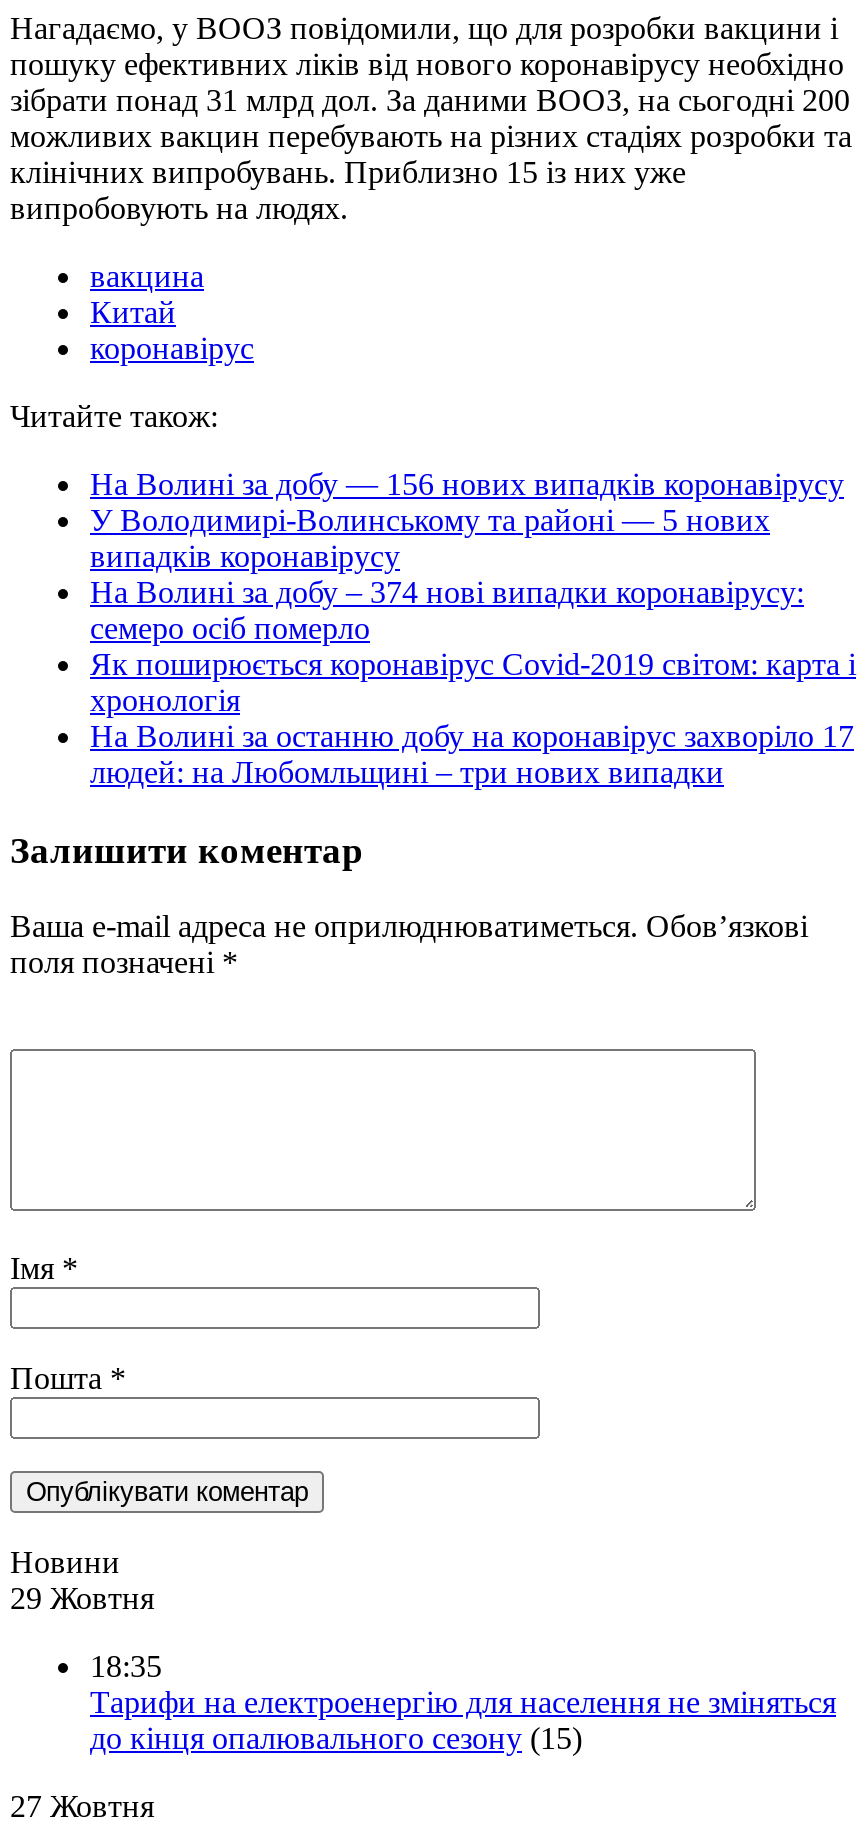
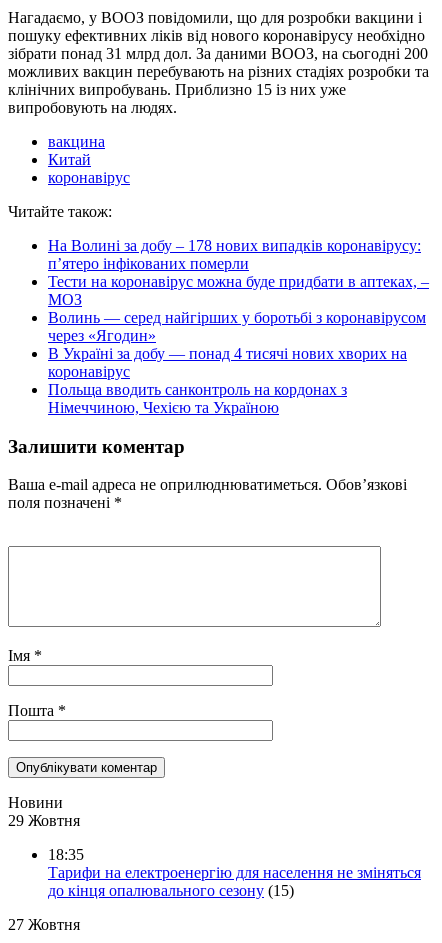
[90,467,856,789] На Волині за добу — 156 нових випадків коронавірусу | У Володимирі-Волинському та районі — 5 нових | випадків коронавірусу | На Волині за добу – 374 нові випадки коронавірусу: | семеро осіб померло | Як поширюється коронавірус Covid-2019 світом: карта і | хронологія | На Волині за останню добу на коронавірус захворіло 17 | людей: на Любомльщині – три нових випадки -> [48,237,429,416] На Волині за добу – 178 нових випадків коронавірусу: | п’ятеро інфікованих померли | Тести на коронавірус можна буде придбати в аптеках, – | МОЗ | Волинь — серед найгірших у боротьбі з коронавірусом | через «Ягодин» | В Україні за добу — понад 4 тисячі нових хворих на | коронавірус | Польща вводить санконтроль на кордонах з | Німеччиною, Чехією та Україною

